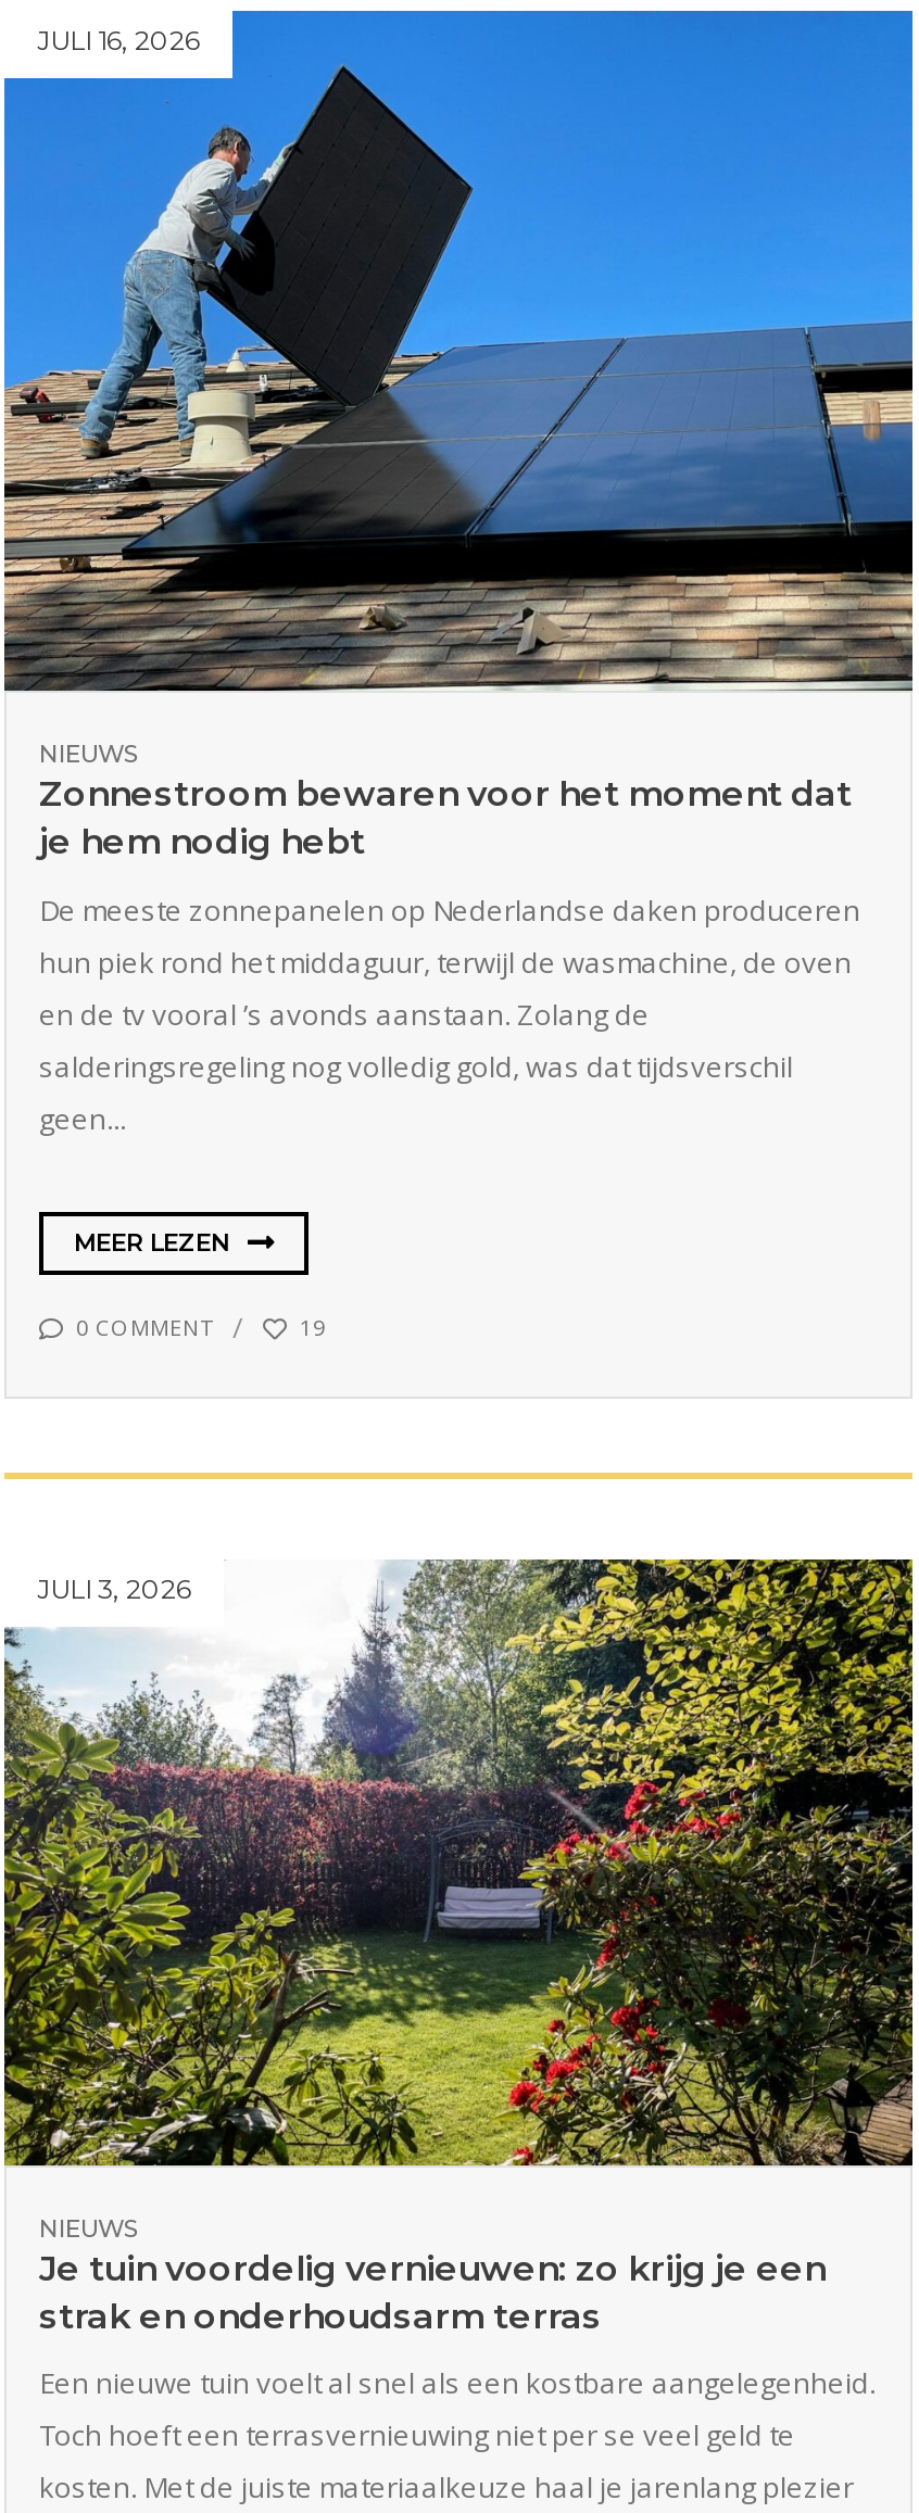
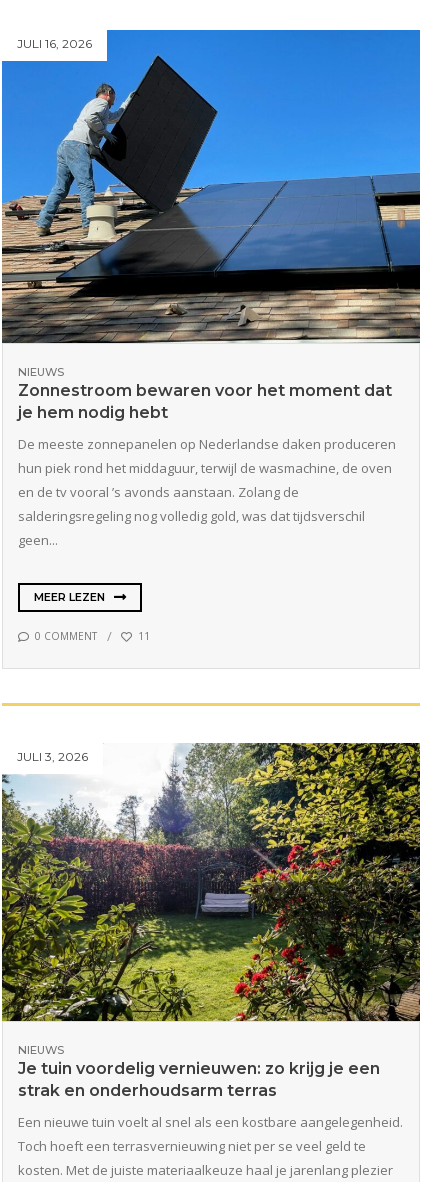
[300,1312,326,1343] 19 -> [138,629,150,643] 11

